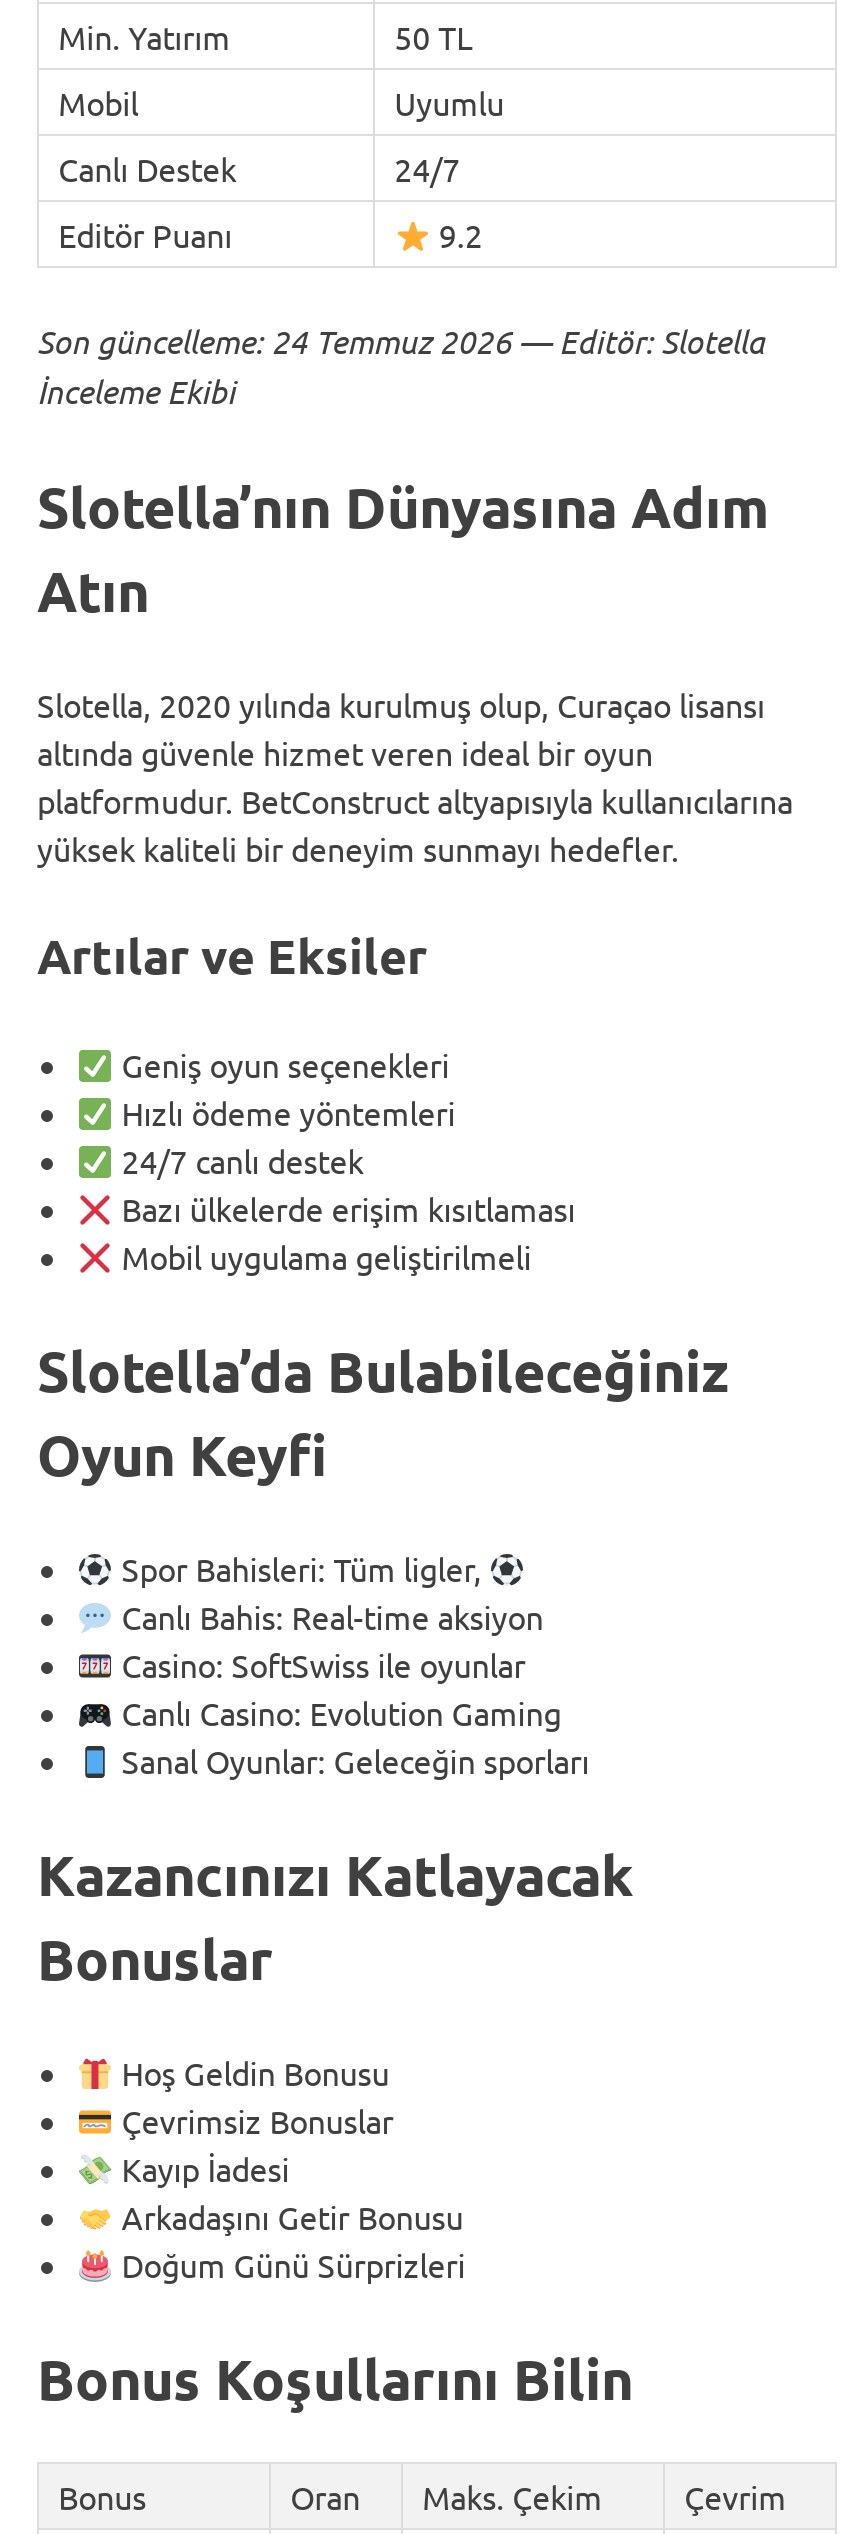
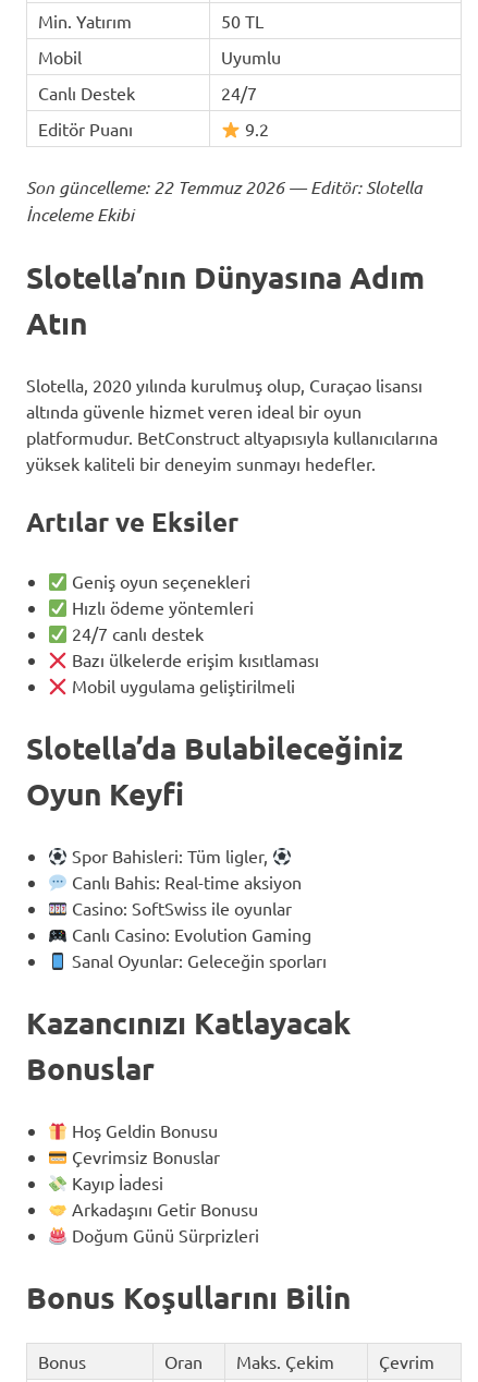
[37,320,765,362] Son güncelleme: 24 Temmuz 2026 — Editör: Slotella -> [26,175,422,198] Son güncelleme: 22 Temmuz 2026 — Editör: Slotella

